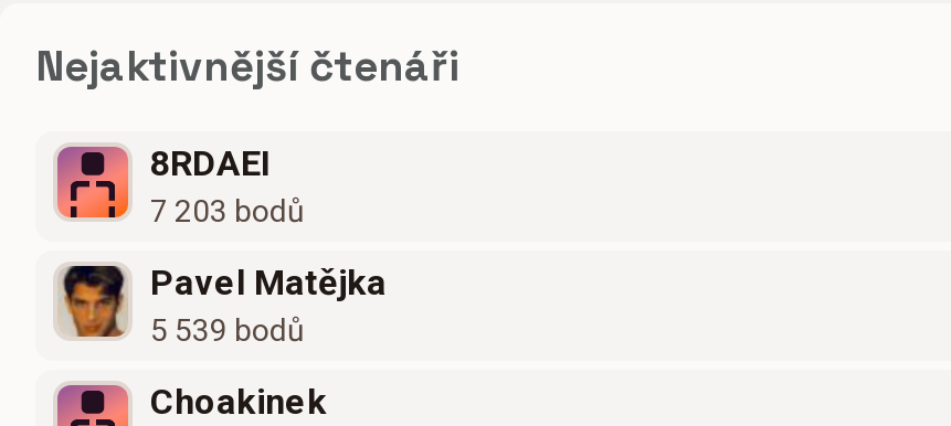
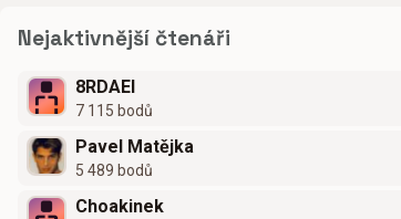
[150,192,305,228] 7 203 bodů -> [75,102,153,120] 7 115 bodů
[150,311,305,347] 5 539 bodů -> [75,162,153,179] 5 489 bodů

